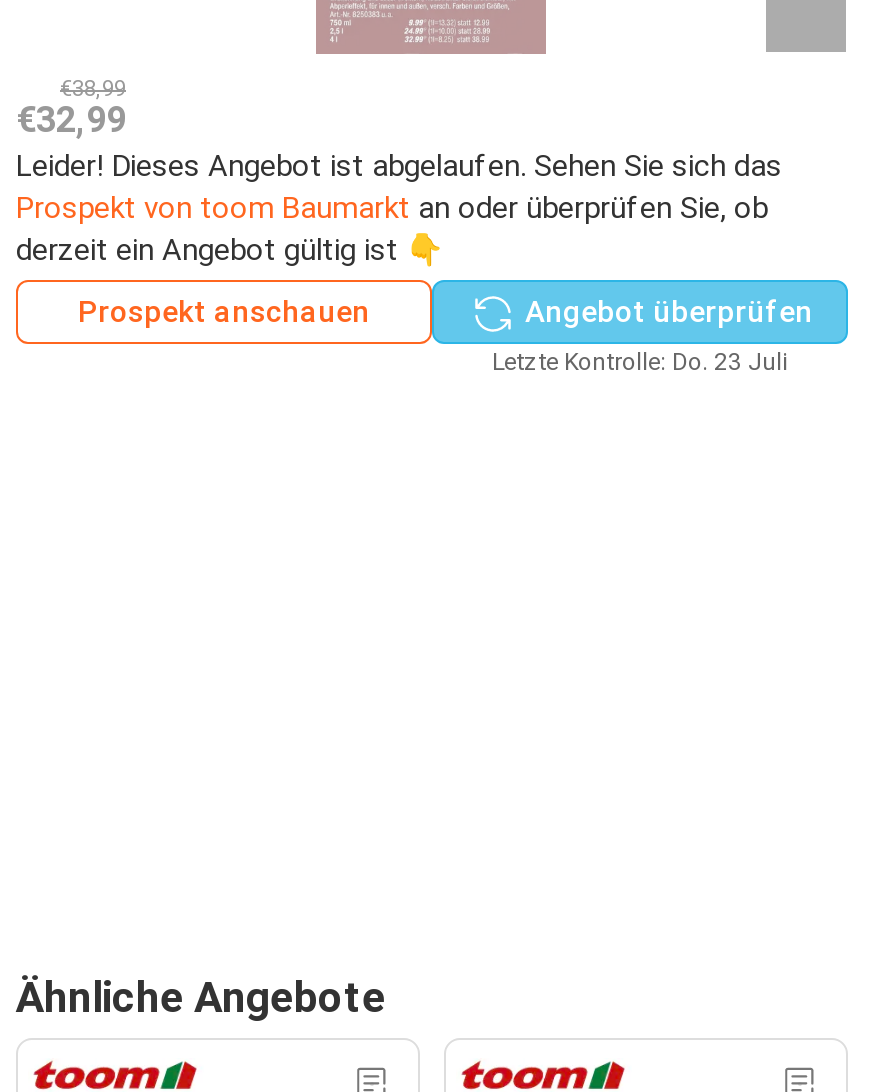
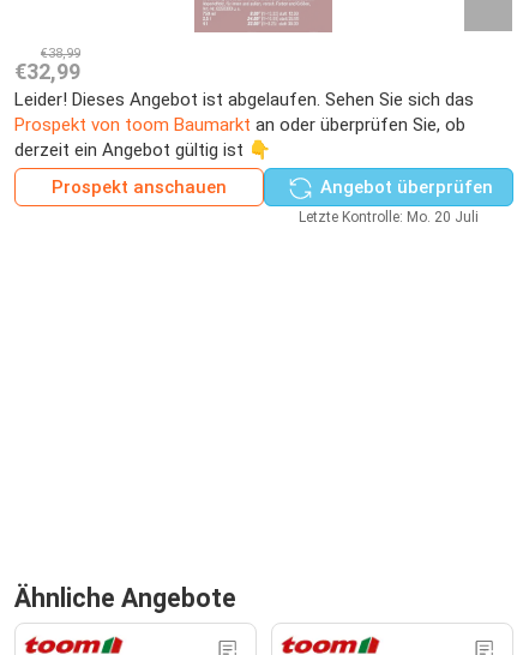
[492,347,788,375] Letzte Kontrolle: Do. 23 Juli -> [299,208,479,225] Letzte Kontrolle: Mo. 20 Juli

